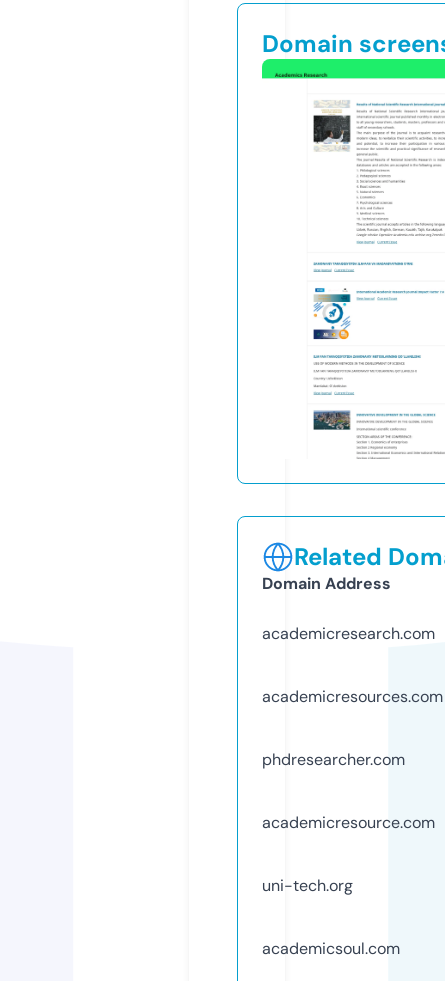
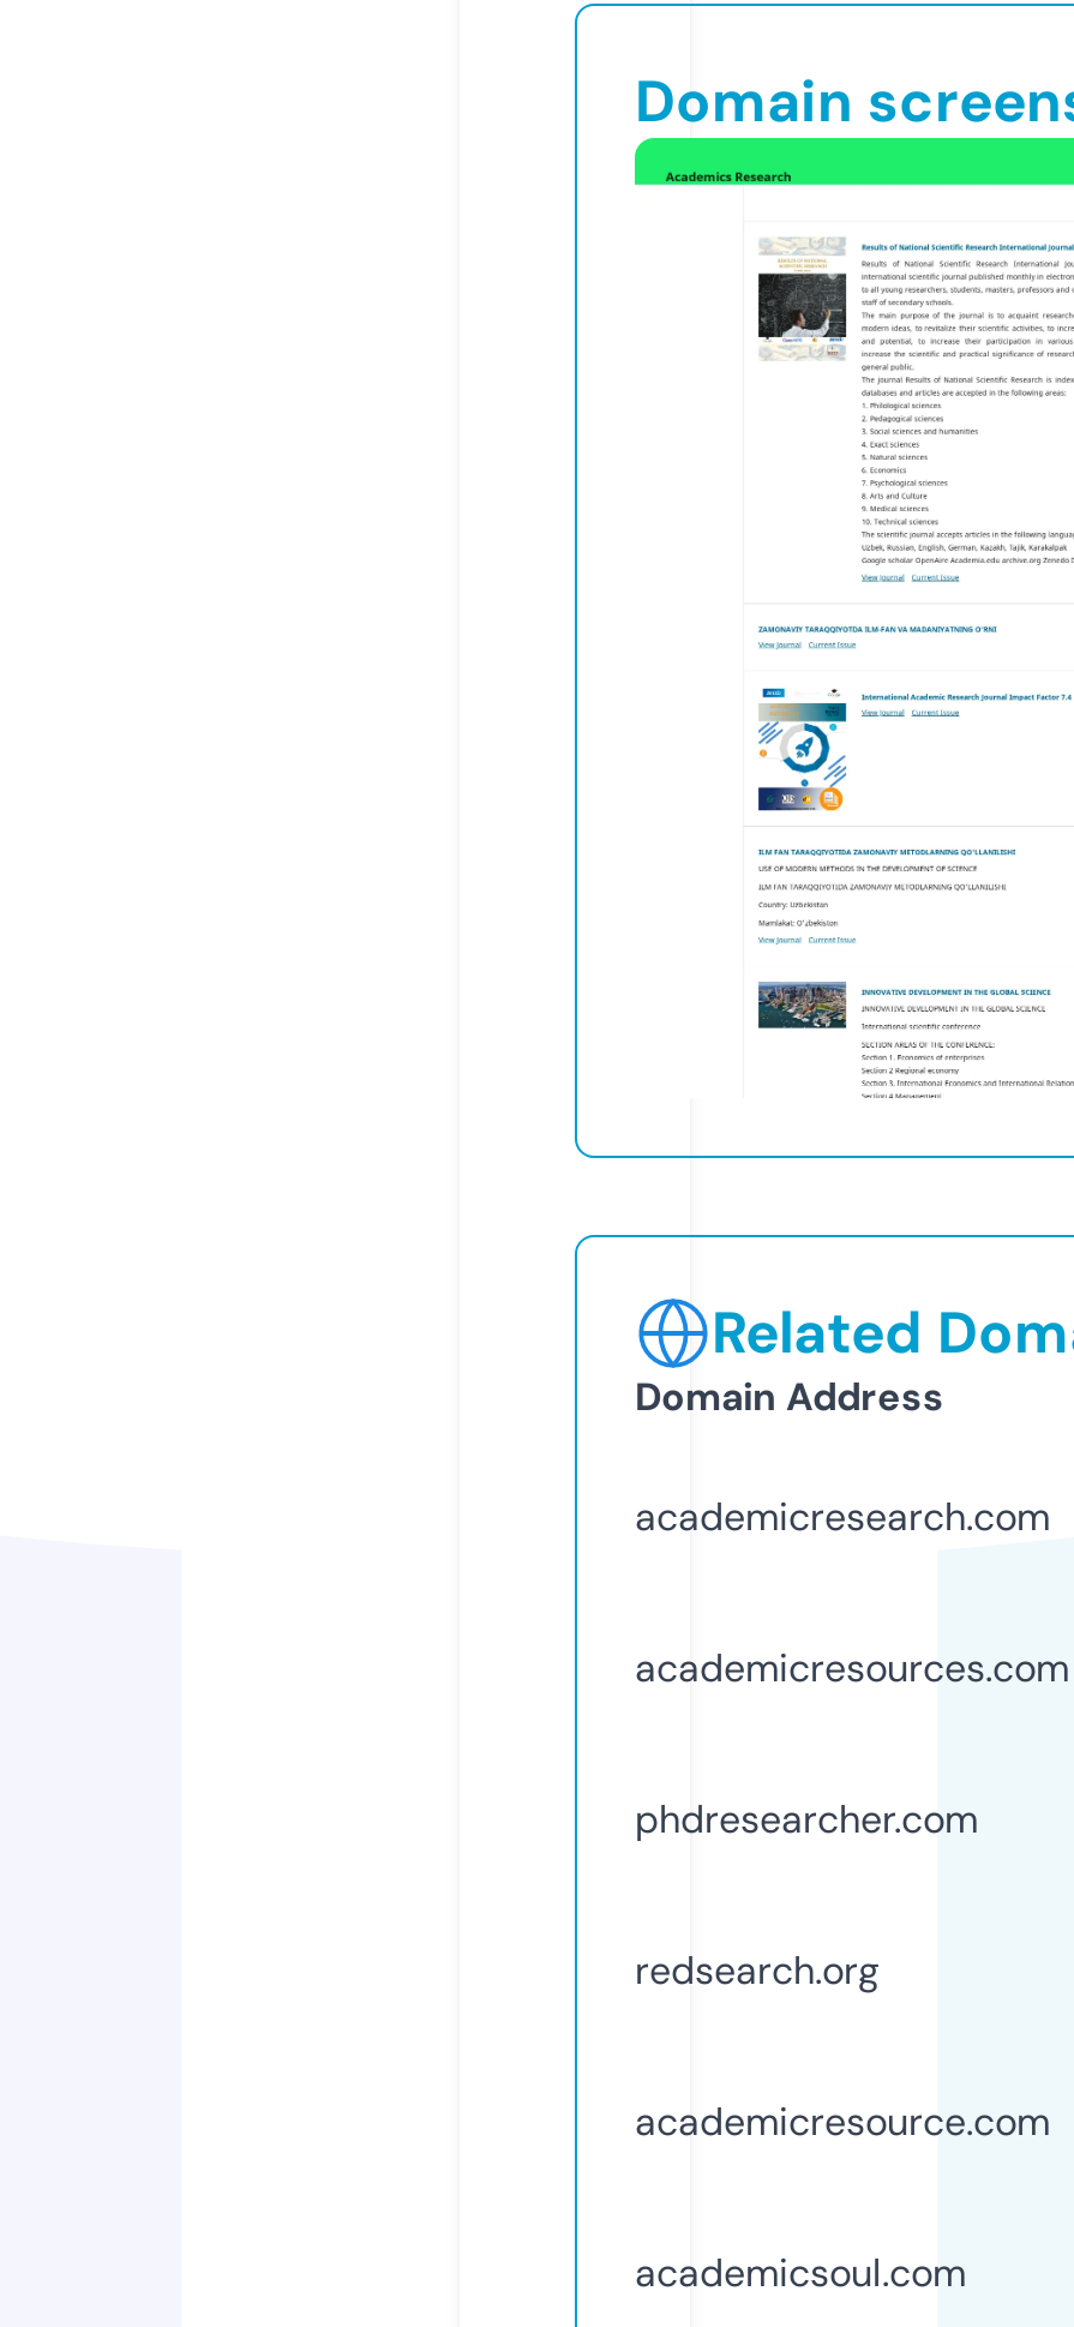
none -> [635,1945,880,1995] redsearch.org
moved [262,812,435,833] -> [635,2096,1050,2147]: academicresource.com
[262,875,353,896] uni-tech.org -> none

